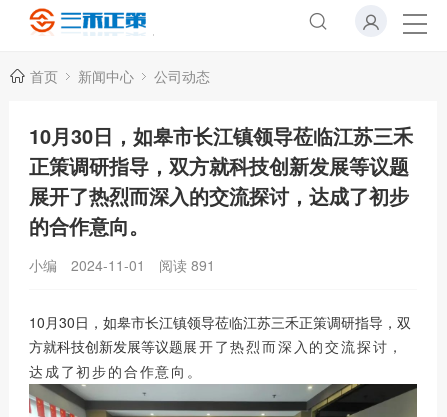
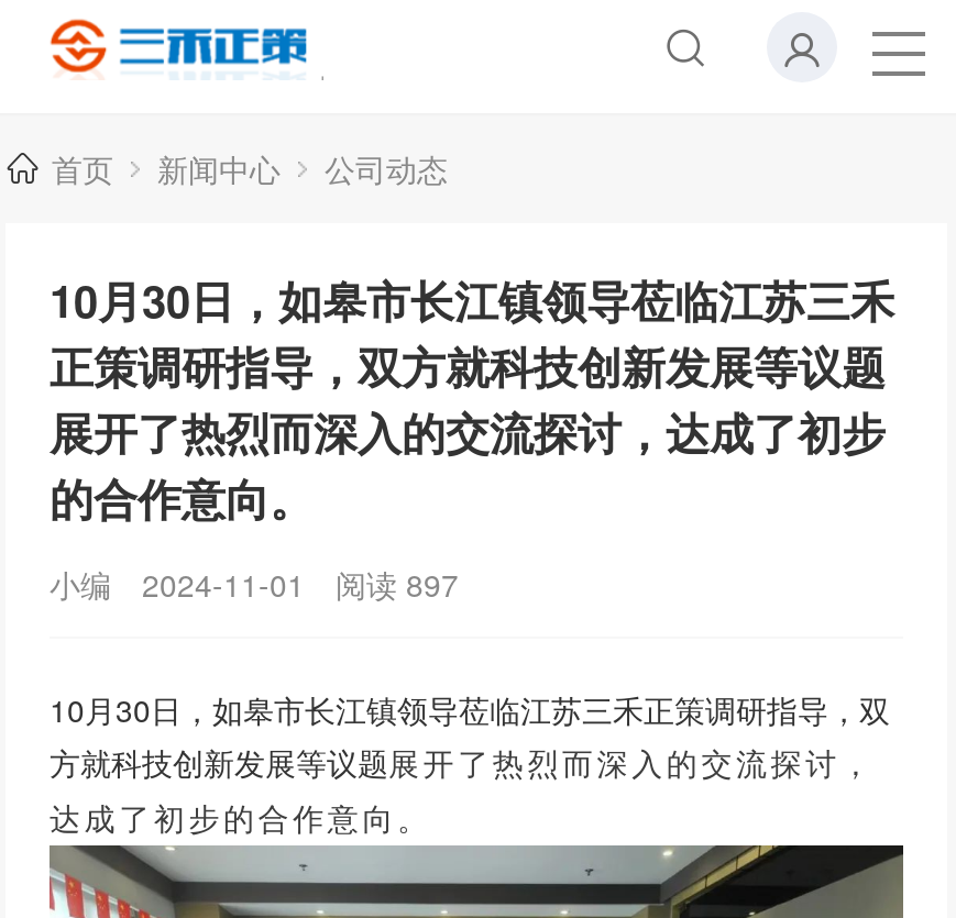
[29,255,215,275] 小编 2024-11-01 阅读891 -> [50,562,459,606] 小编 2024-11-01 阅读897

